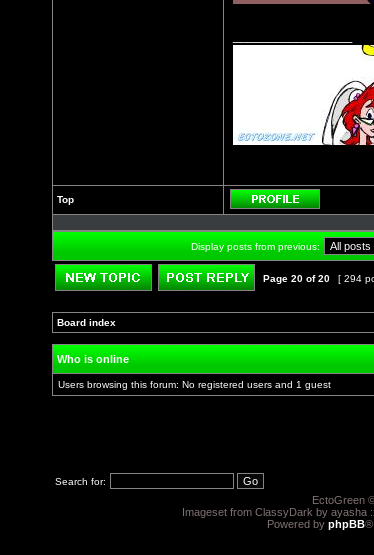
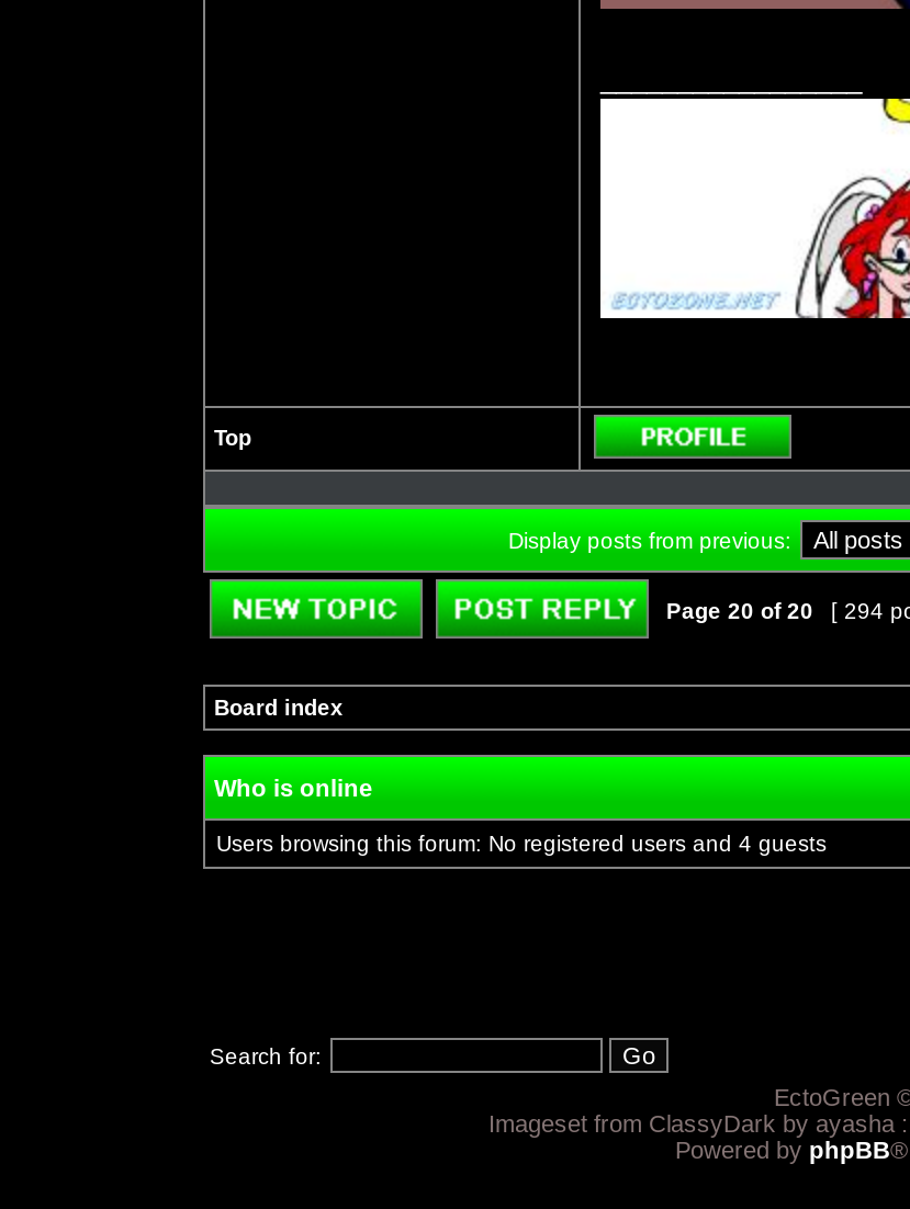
[58,379,331,390] Users browsing this forum: No registered users and 1 guest -> [216,832,827,856] Users browsing this forum: No registered users and 4 guests

